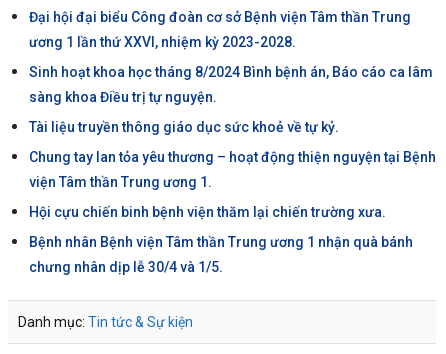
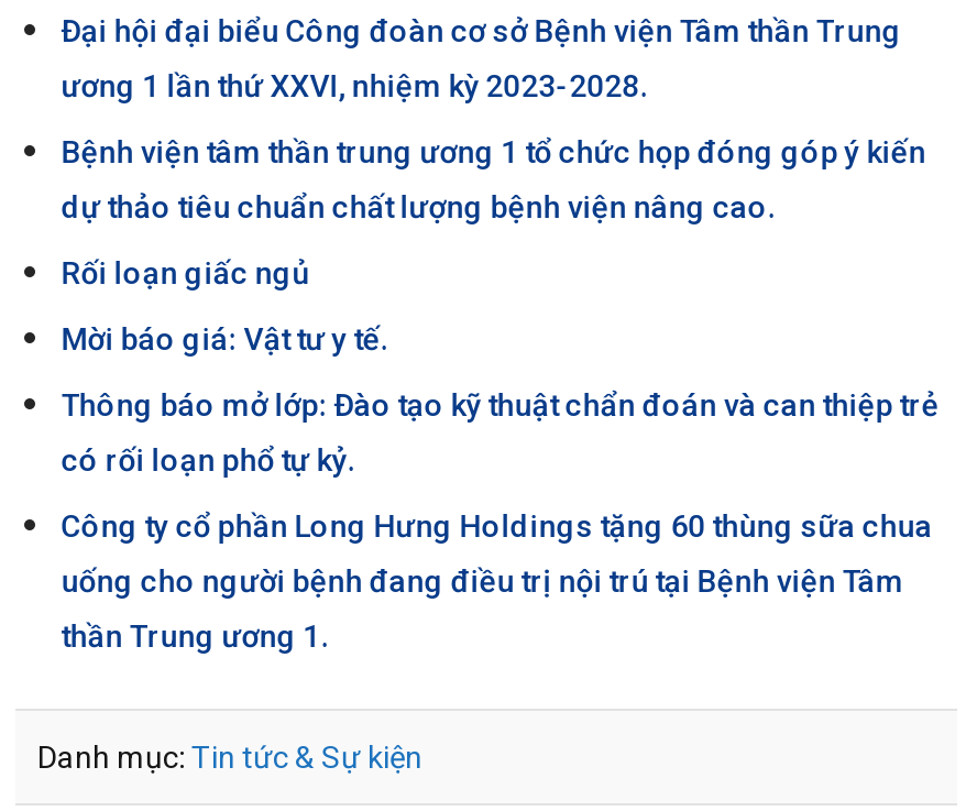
[29,64,436,275] Sinh hoạt khoa học tháng 8/2024 Bình bệnh án, Báo cáo ca lâm | sàng khoa Điều trị tự nguyện. | Tài liệu truyền thông giáo dục sức khoẻ về tự kỷ. | Chung tay lan tỏa yêu thương – hoạt động thiện nguyện tại Bệnh | viện Tâm thần Trung ương 1. | Hội cựu chiến binh bệnh viện thăm lại chiến trường xưa. | Bệnh nhân Bệnh viện Tâm thần Trung ương 1 nhận quà bánh | chưng nhân dịp lễ 30/4 và 1/5. -> [61,134,939,654] Bệnh viện tâm thần trung ương 1 tổ chức họp đóng góp ý kiến | dự thảo tiêu chuẩn chất lượng bệnh viện nâng cao. | Rối loạn giấc ngủ | Mời báo giá: Vật tư y tế. | Thông báo mở lớp: Đào tạo kỹ thuật chẩn đoán và can thiệp trẻ | có rối loạn phổ tự kỷ. | Công ty cổ phần Long Hưng Holdings tặng 60 thùng sữa chua | uống cho người bệnh đang điều trị nội trú tại Bệnh viện Tâm | thần Trung ương 1.

